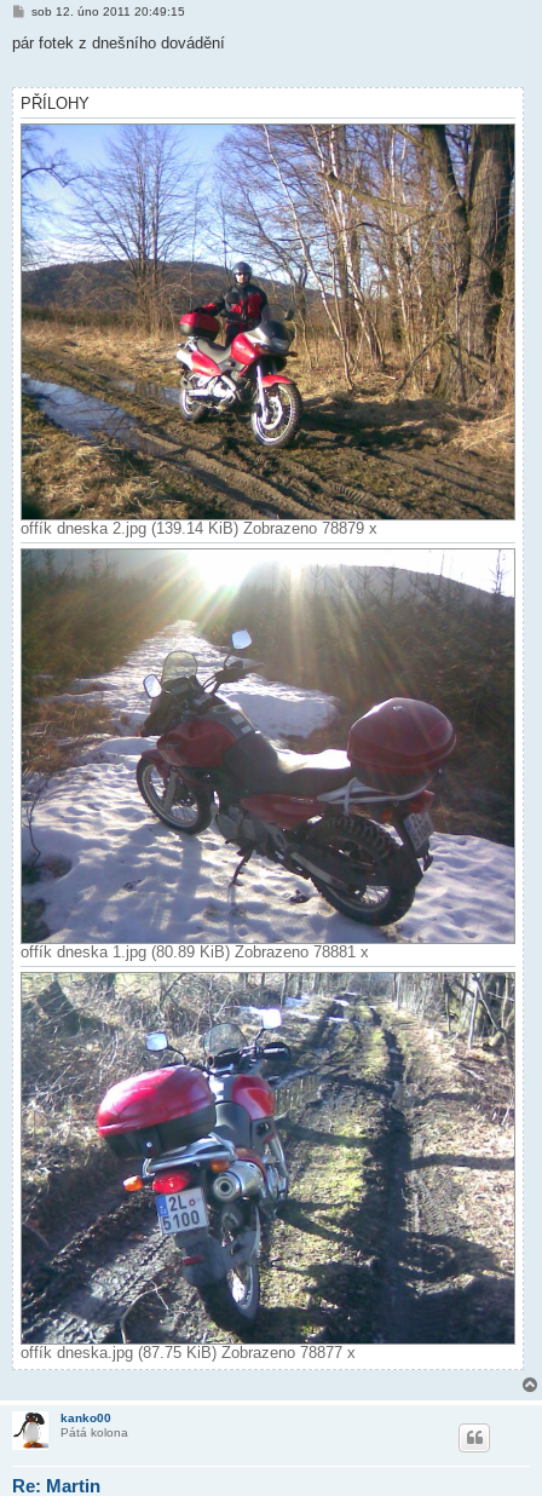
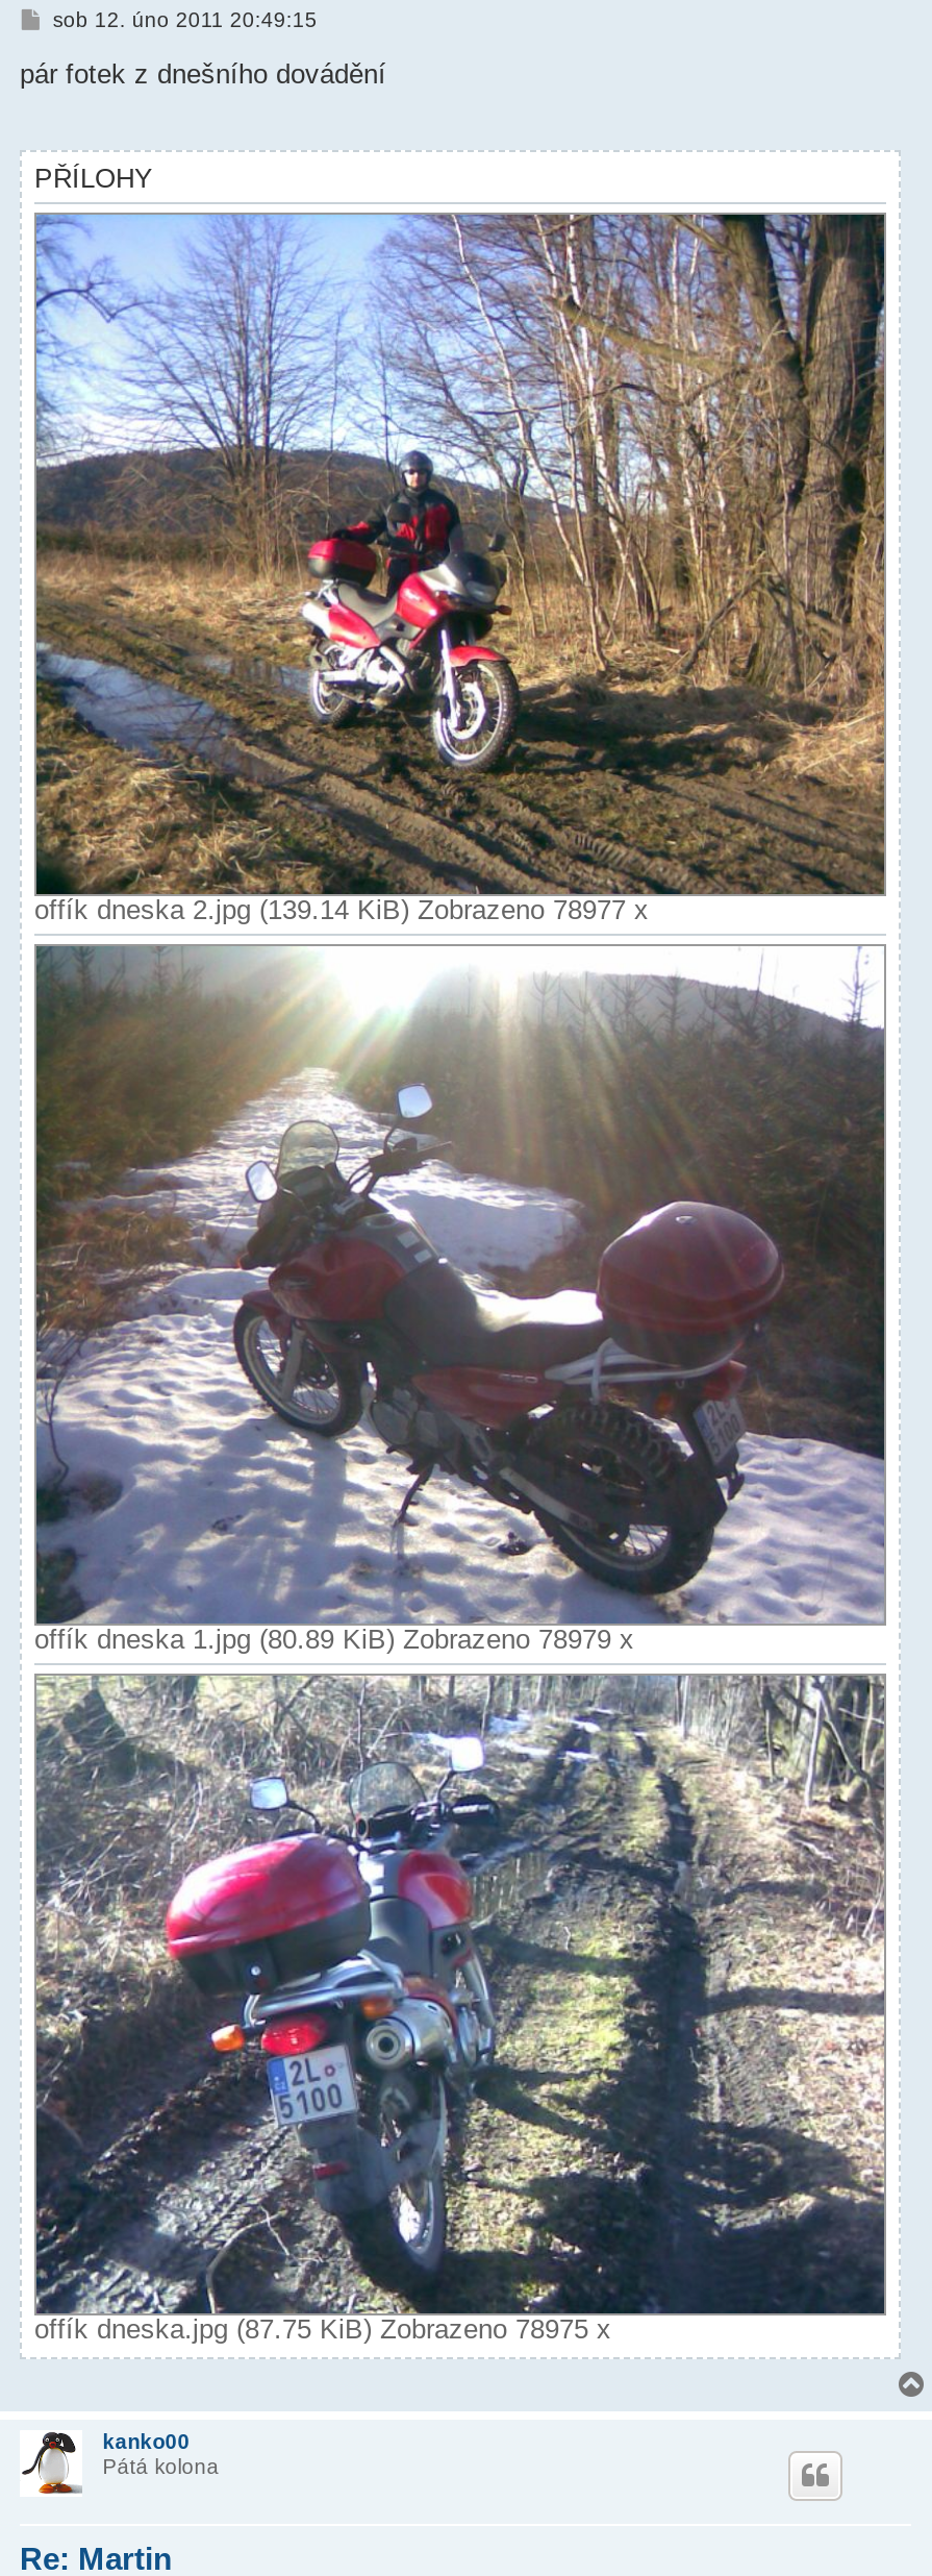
[21,519,377,537] offík dneska 2.jpg (139.14 KiB) Zobrazeno 78879 x -> [34,893,649,925] offík dneska 2.jpg (139.14 KiB) Zobrazeno 78977 x
[21,943,369,961] offík dneska 1.jpg (80.89 KiB) Zobrazeno 78881 x -> [34,1624,634,1655] offík dneska 1.jpg (80.89 KiB) Zobrazeno 78979 x
[21,1343,356,1361] offík dneska.jpg (87.75 KiB) Zobrazeno 78877 x -> [34,2312,611,2344] offík dneska.jpg (87.75 KiB) Zobrazeno 78975 x

